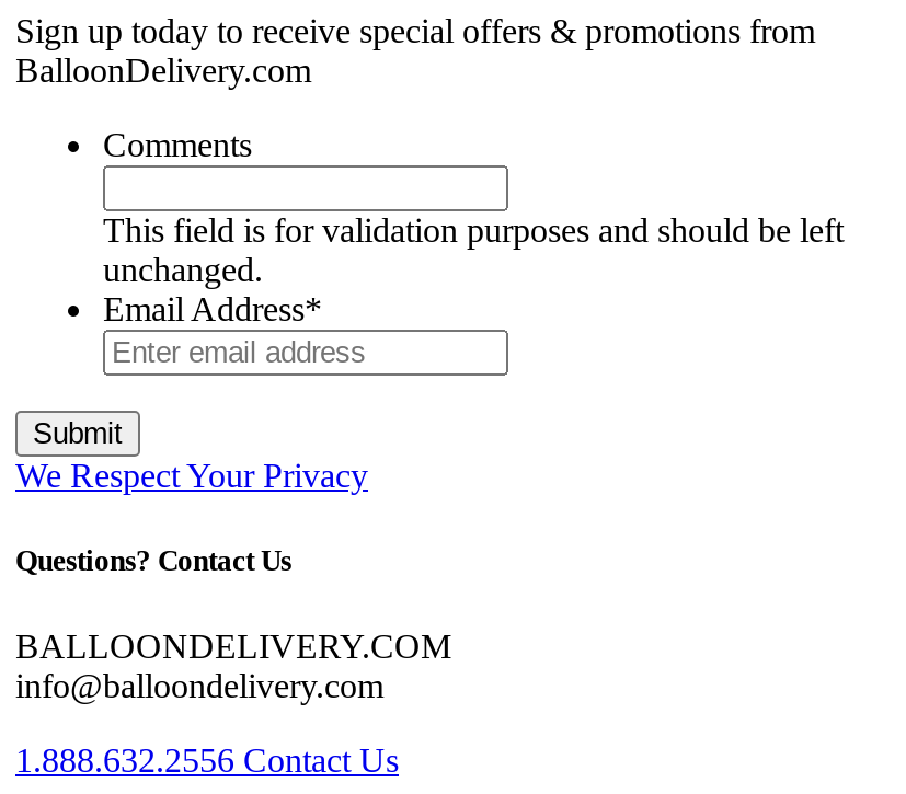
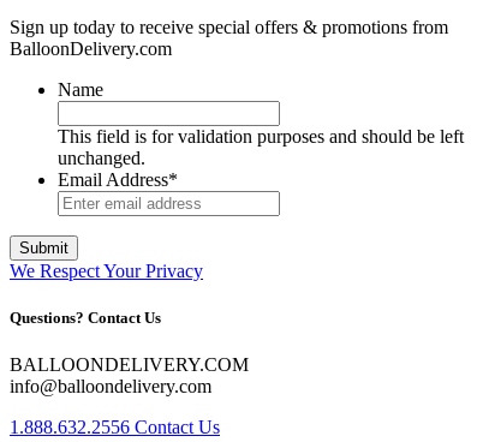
[103,126,252,163] Comments -> [58,79,103,100] Name

